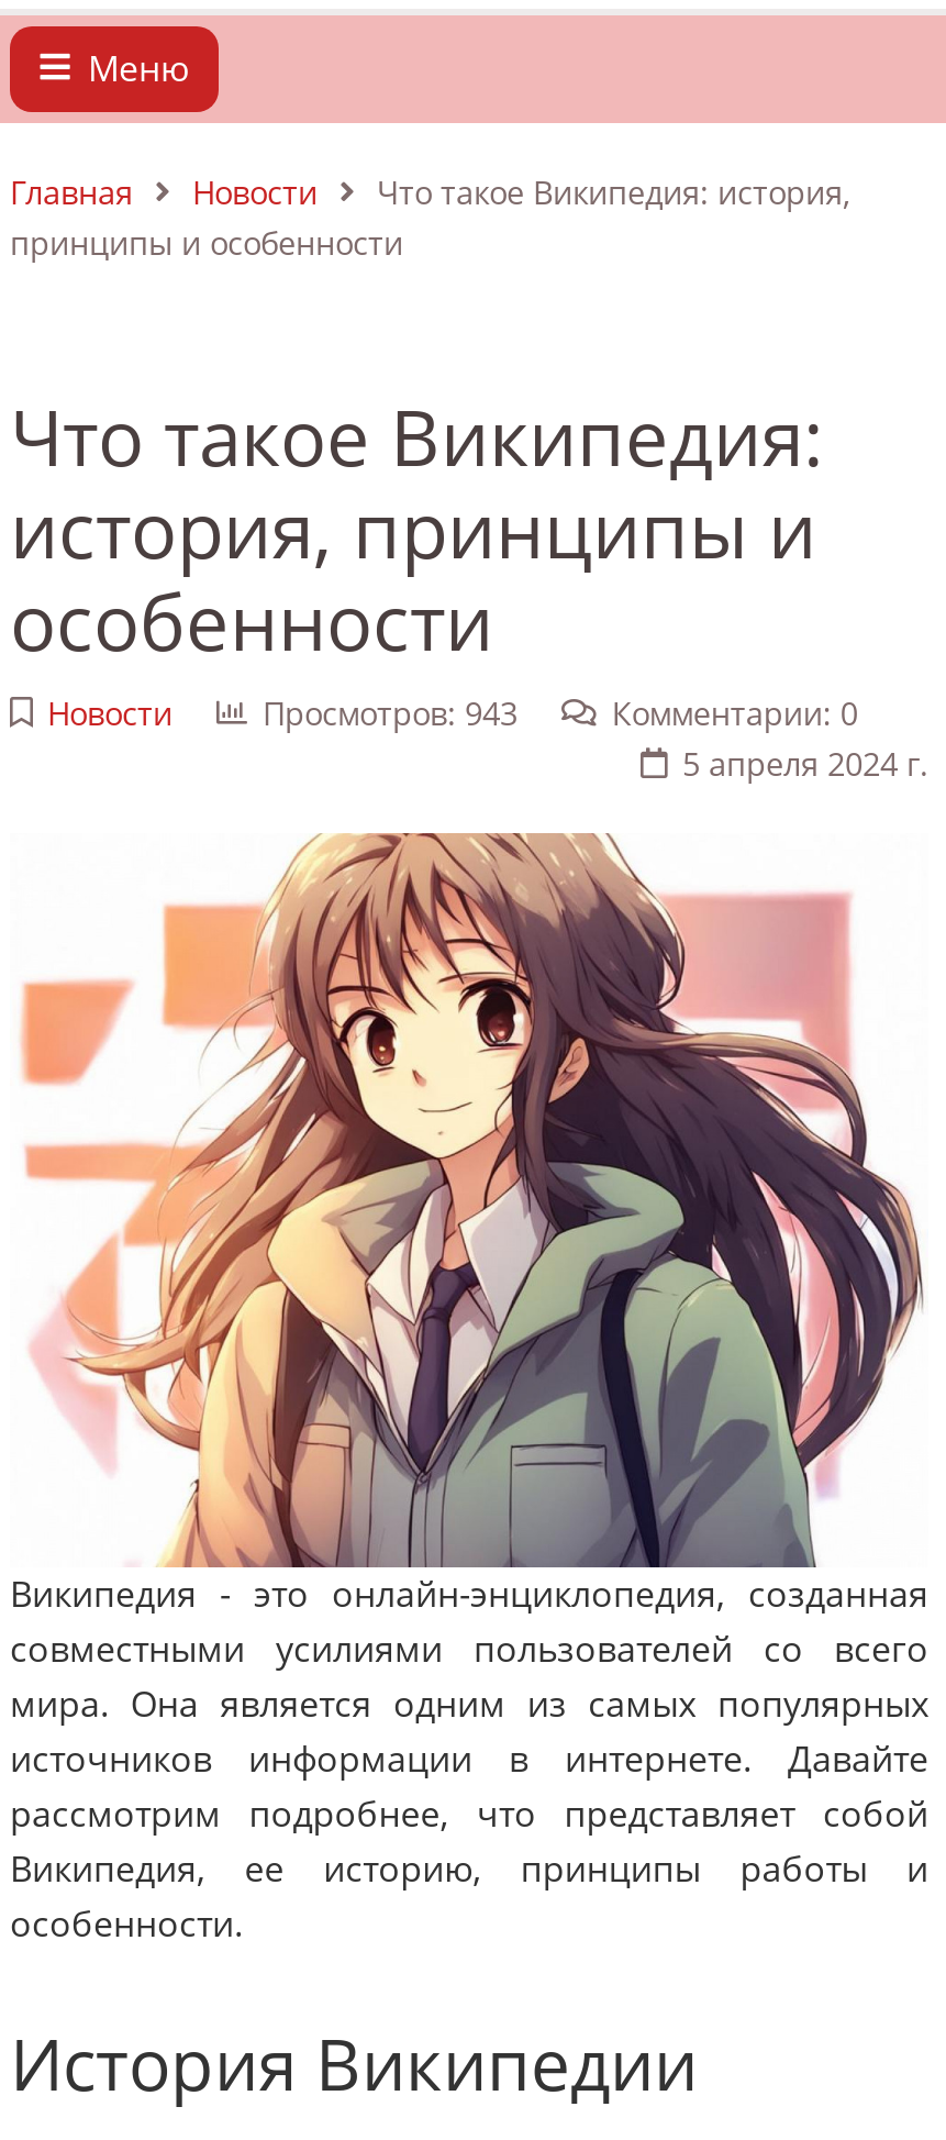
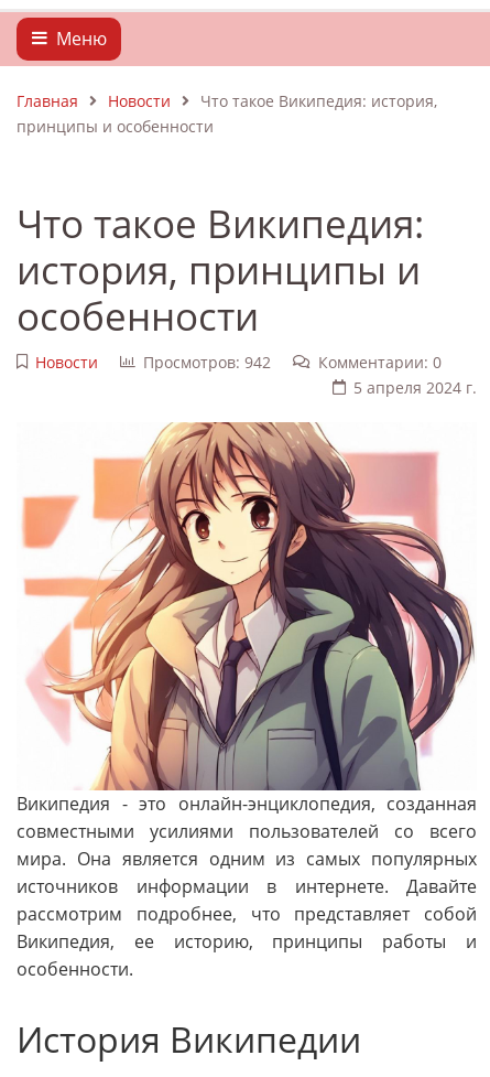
[262,692,517,734] Просмотров: 943 -> [143,352,271,373] Просмотров: 942

